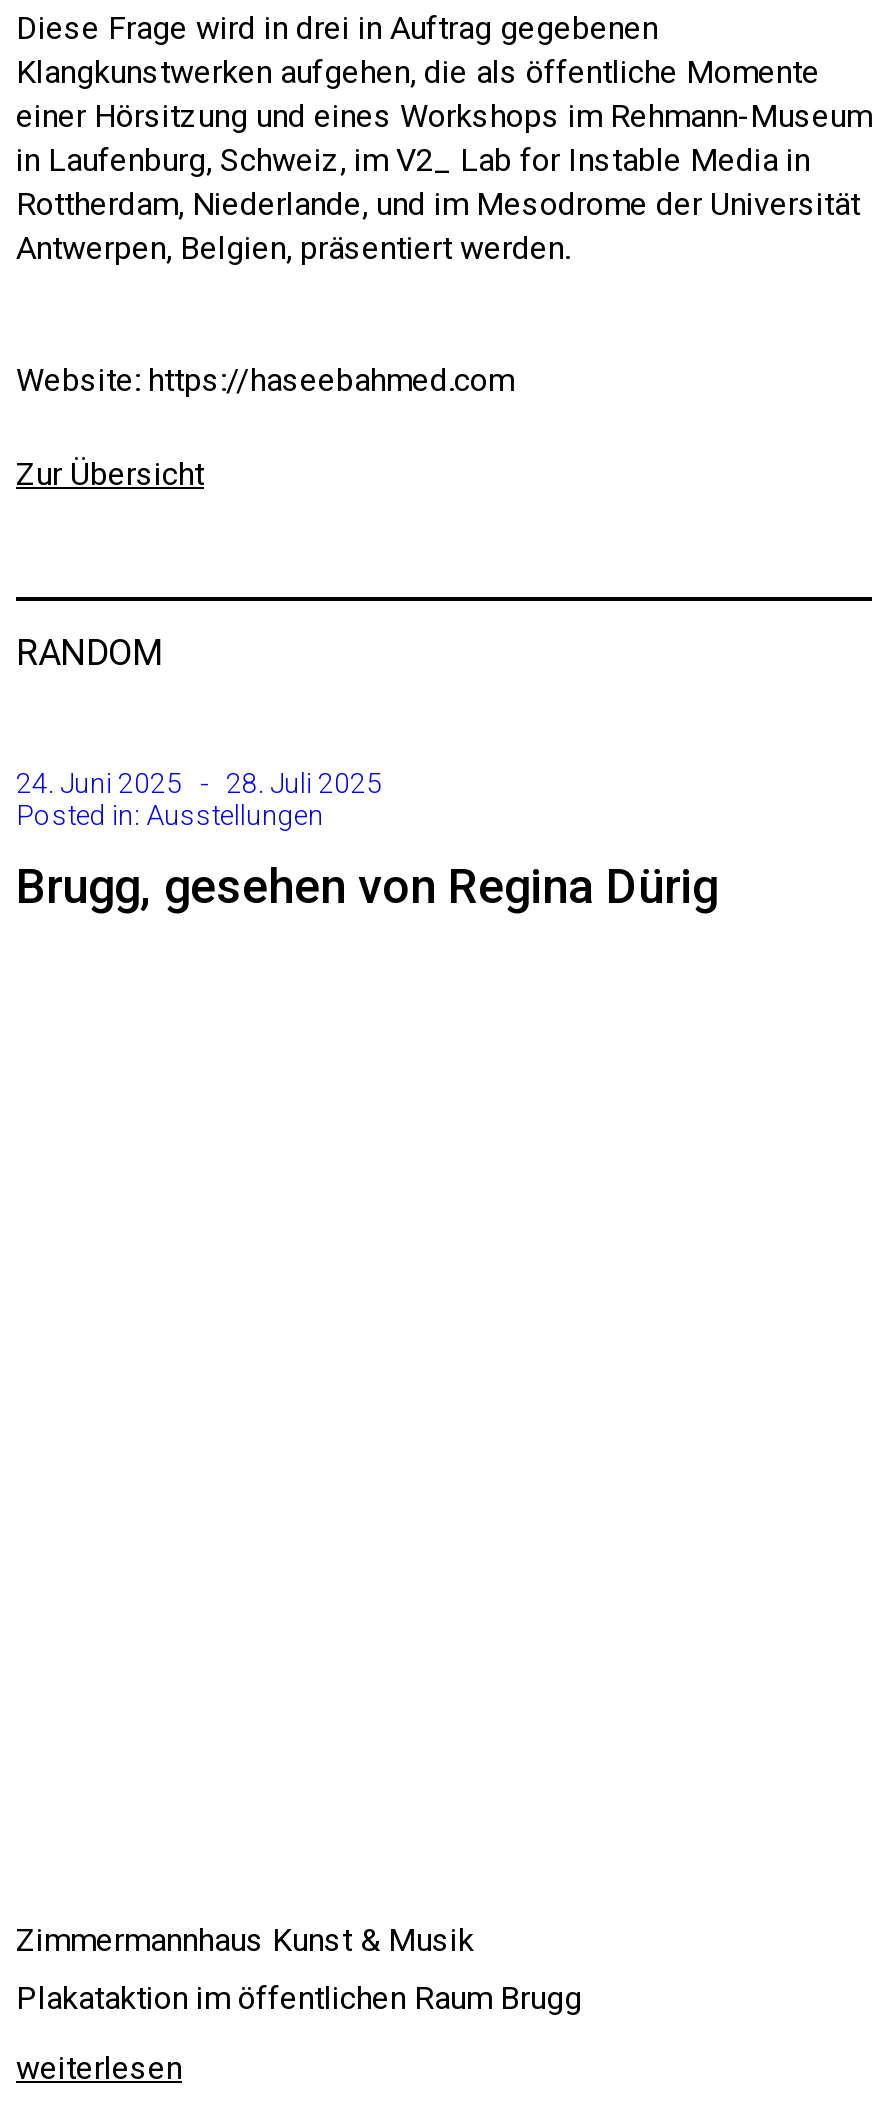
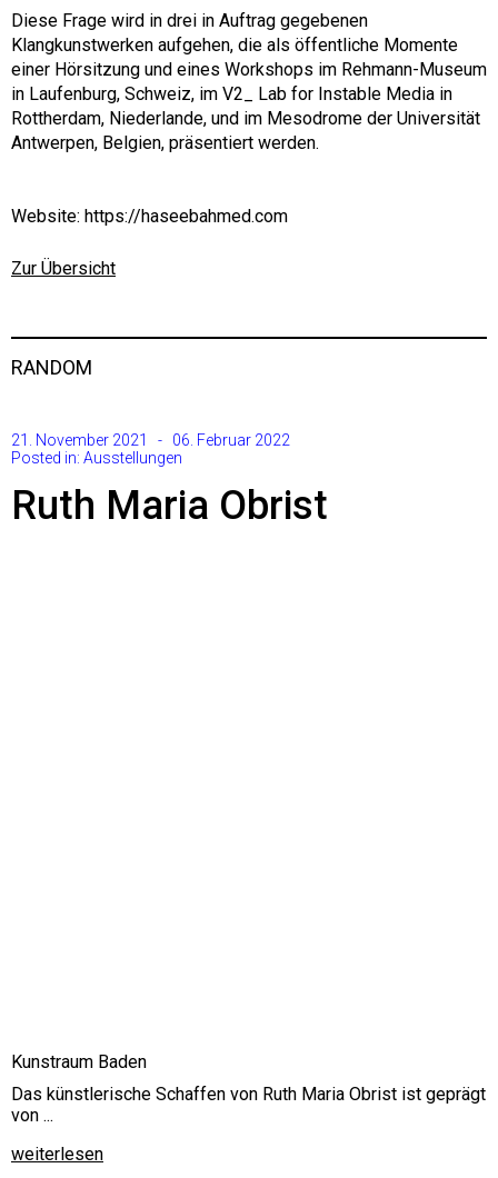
[16,767,382,799] 24. Juni 2025 - 28. Juli 2025 -> [11,431,290,449] 21. November 2021 - 06. Februar 2022
[16,859,718,915] Brugg, gesehen von Regina Dürig -> [11,482,328,529] Ruth Maria Obrist
[16,1921,474,1959] Zimmermannhaus Kunst & Musik -> [11,1051,147,1072] Kunstraum Baden
[16,1979,582,2017] Plakataktion im öffentlichen Raum Brugg -> [11,1083,486,1126] Das künstlerische Schaffen von Ruth Maria Obrist ist geprägt | von ...

